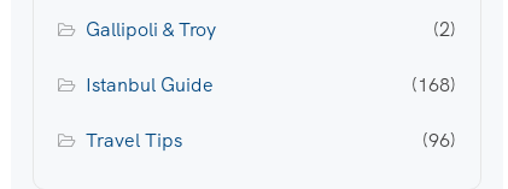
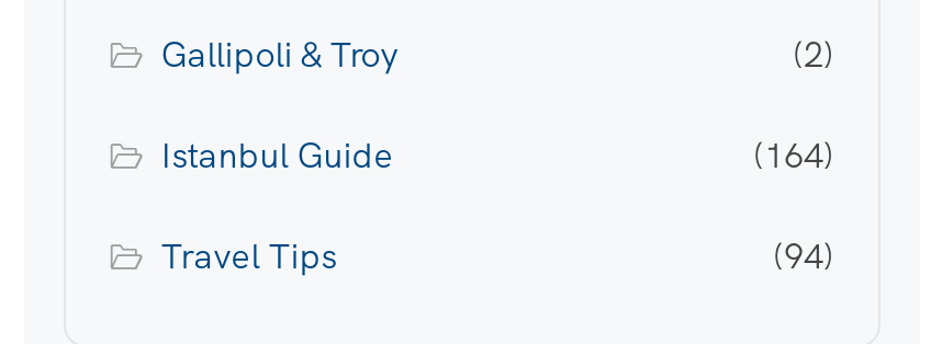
[411,73,456,98] (168) -> [753,133,834,179] (164)
[422,128,456,153] (96) -> [773,233,834,279] (94)

